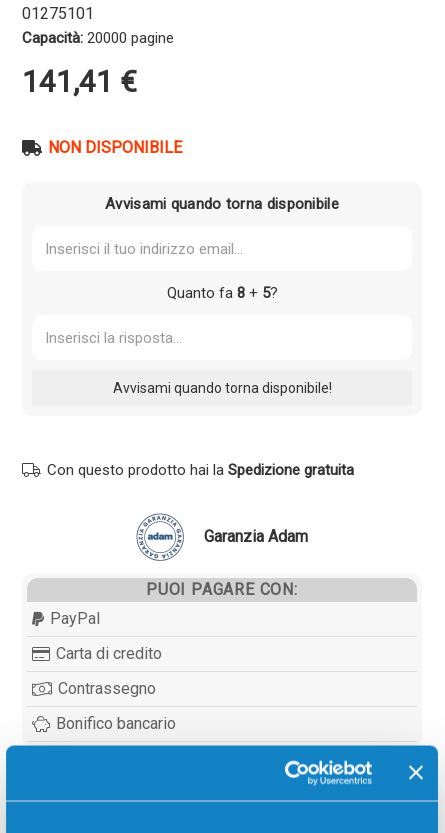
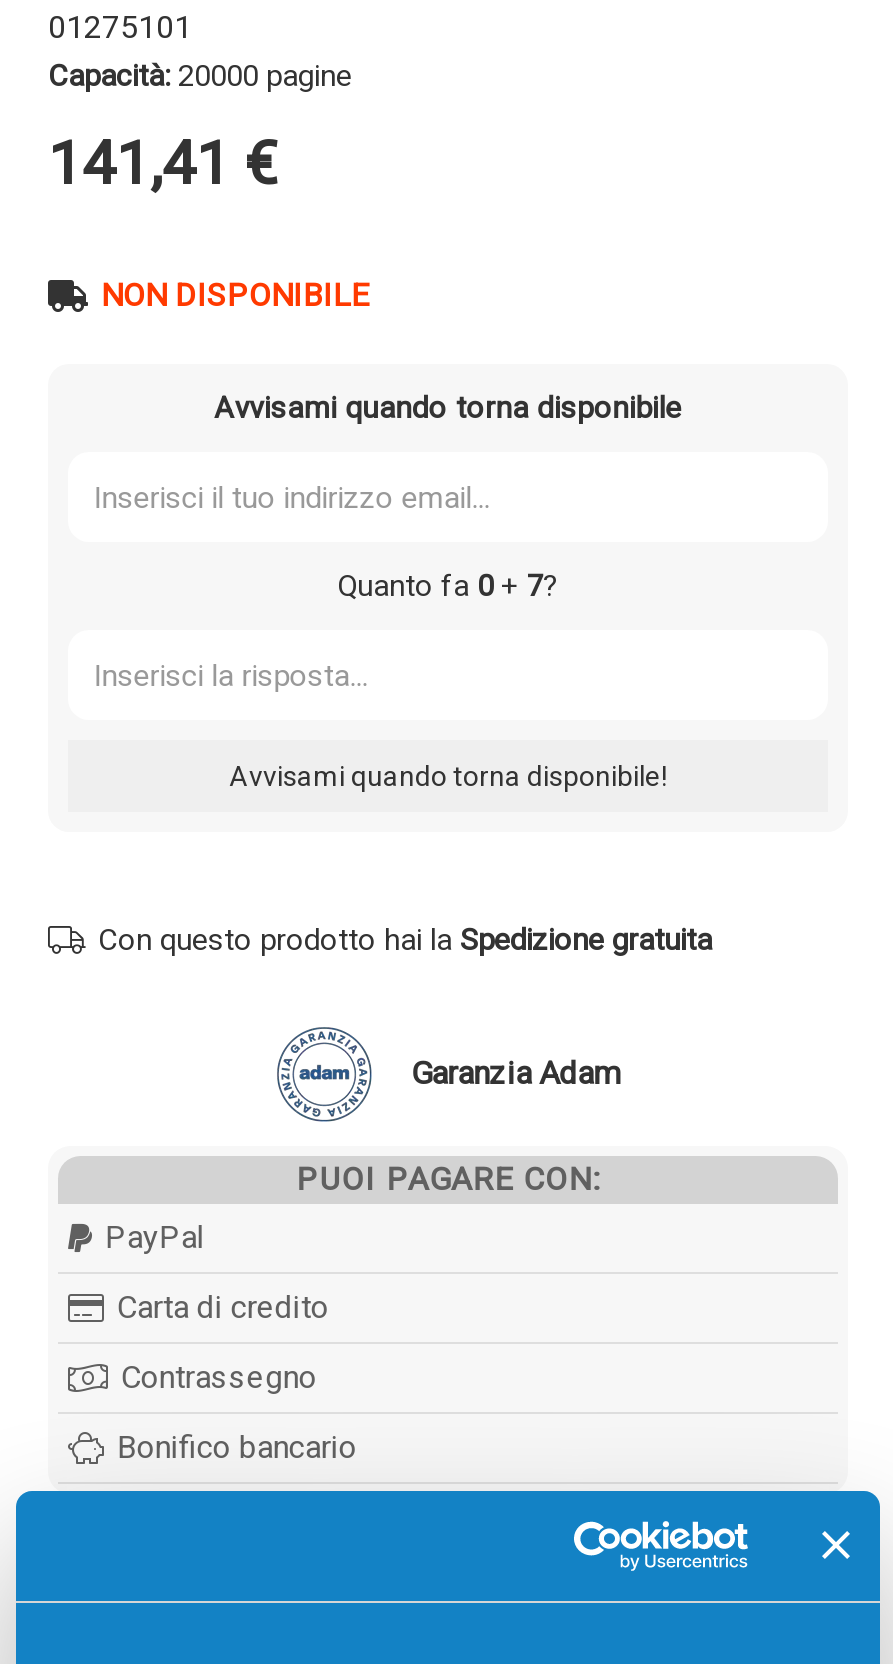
[166,284,277,302] Quanto fa 8 + 5? -> [337,568,559,604] Quanto fa 0 + 7?

